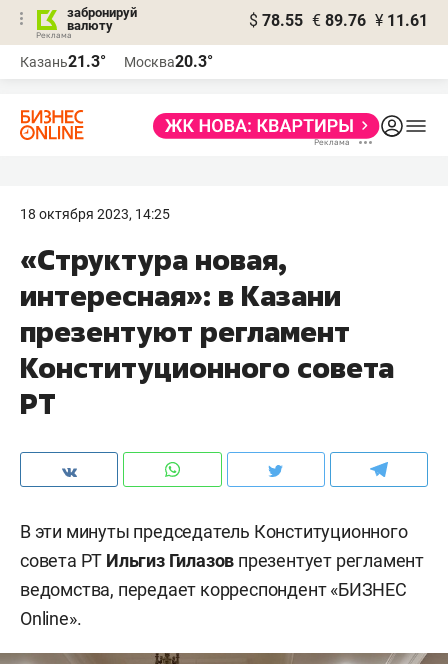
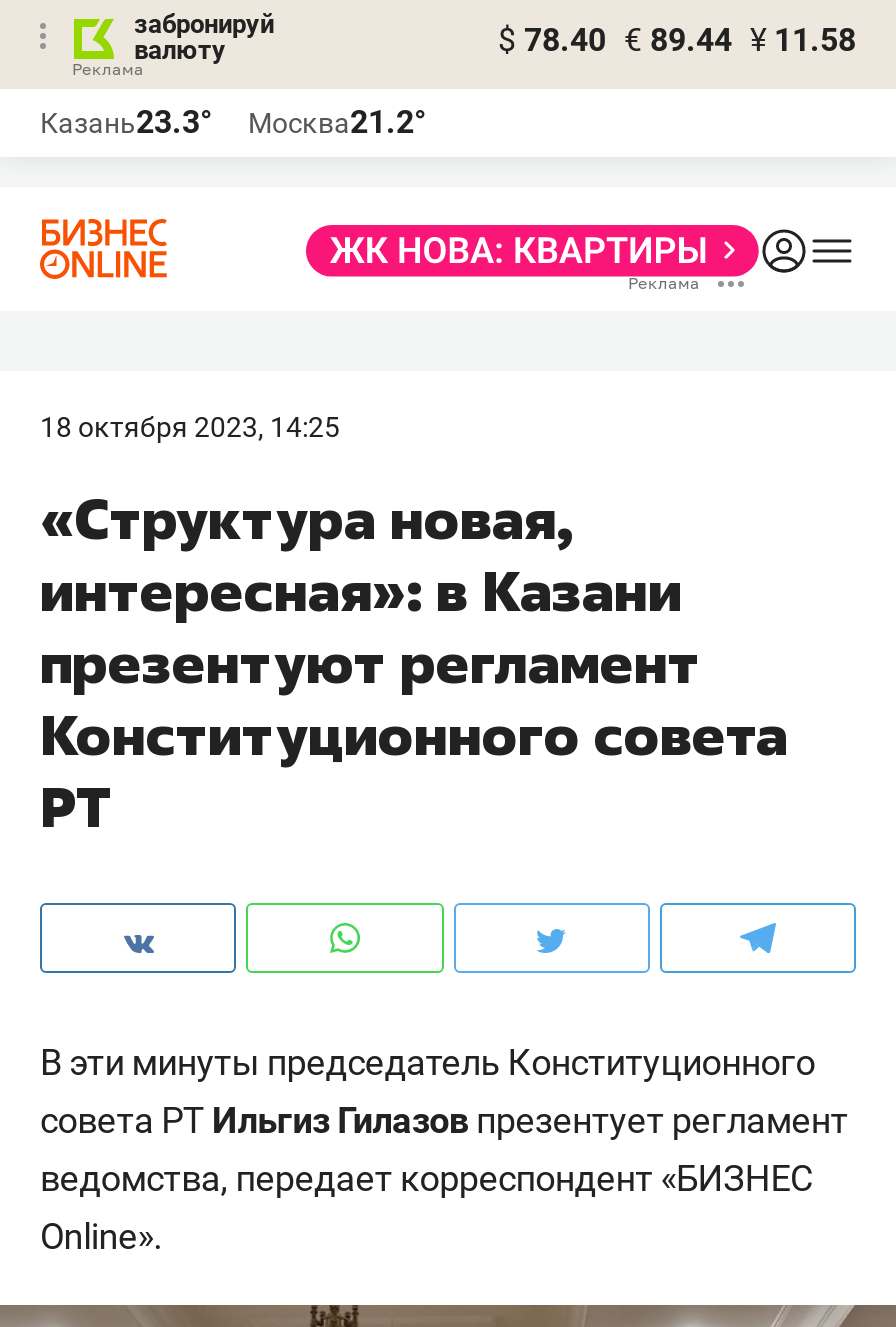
[249,11,428,30] $ 78.55 € 89.76 ¥ 11.61 -> [498,21,856,59] $ 78.40 € 89.44 ¥ 11.58
[20,52,106,71] Казань21.3° -> [40,103,212,141] Казань23.3°
[124,52,213,71] Москва20.3° -> [248,103,426,141] Москва21.2°

